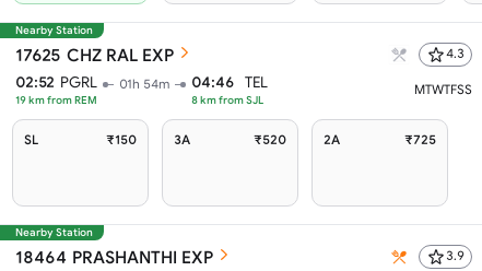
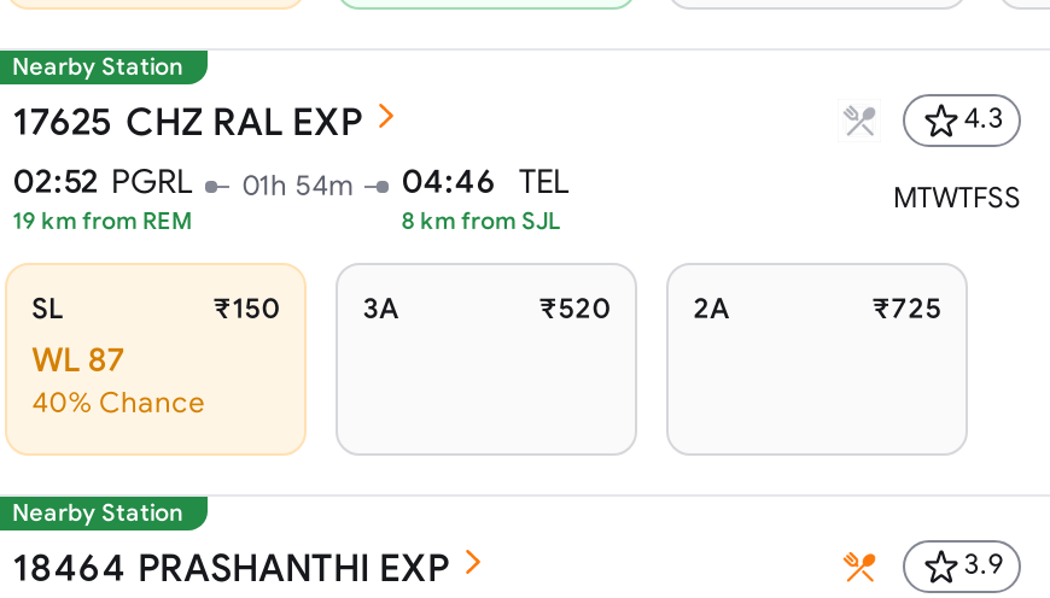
none -> [31,340,205,417] WL 87 | 40% Chance

